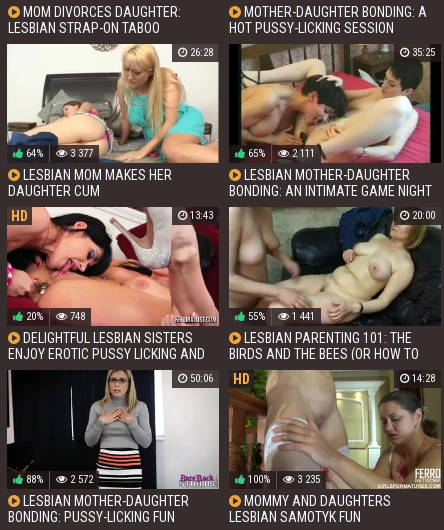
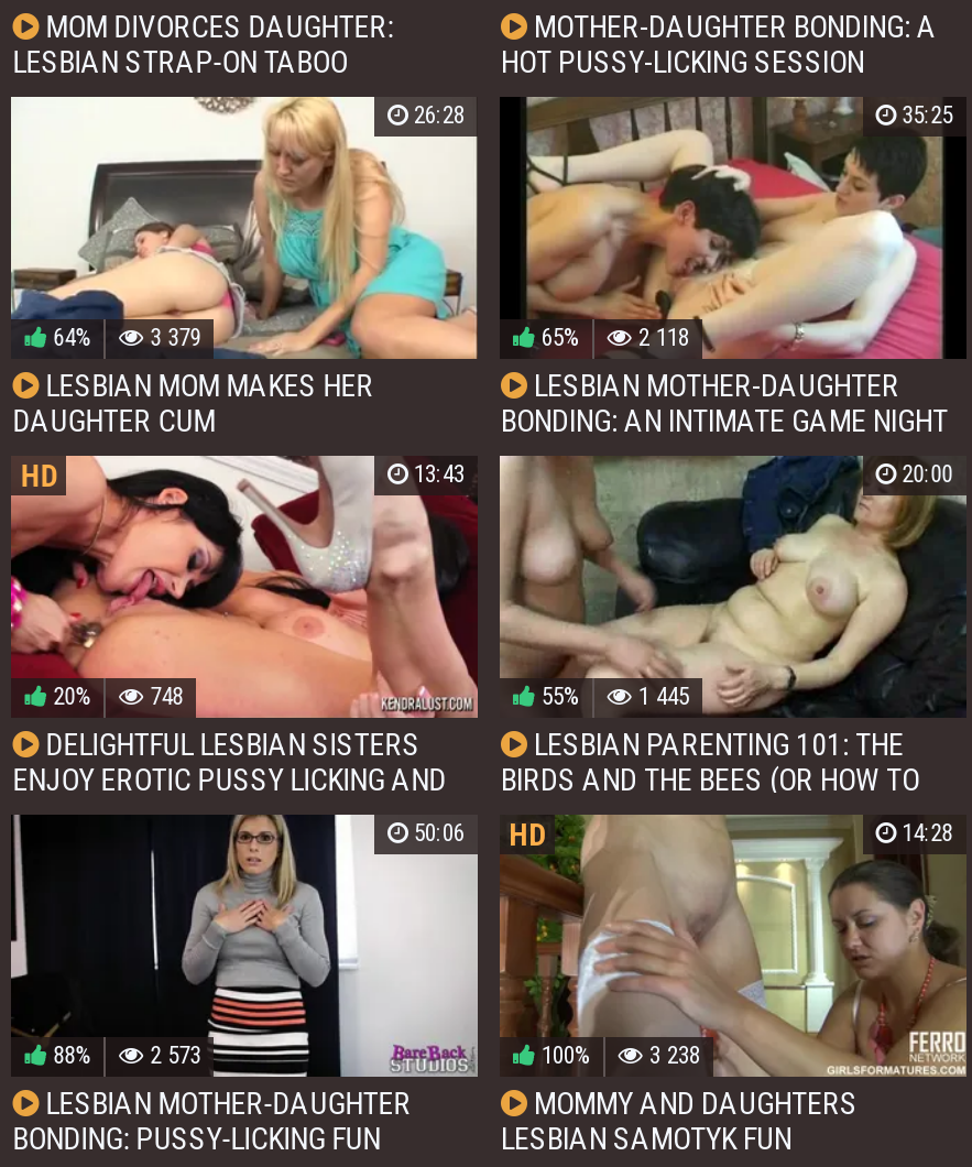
[23,147,93,160] 64% 3 377 -> [47,324,201,352] 64% 3 379
[289,147,315,160] 2 111 -> [632,324,689,352] 2 118
[289,310,315,323] 1 441 -> [632,683,689,711] 1 445
[23,473,93,486] 88% 2 572 -> [47,1042,201,1071] 88% 2 573
[245,473,320,486] 100% 3 235 -> [535,1042,700,1071] 100% 3 238

